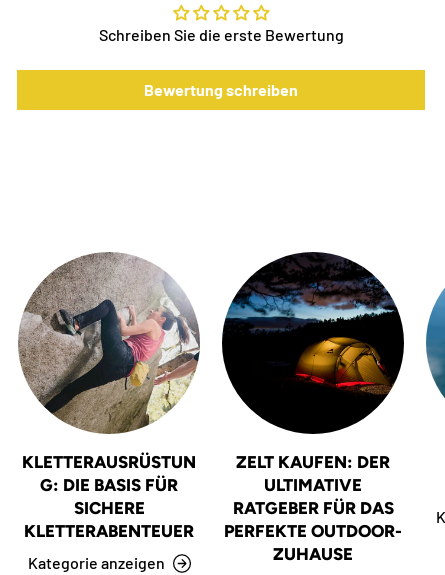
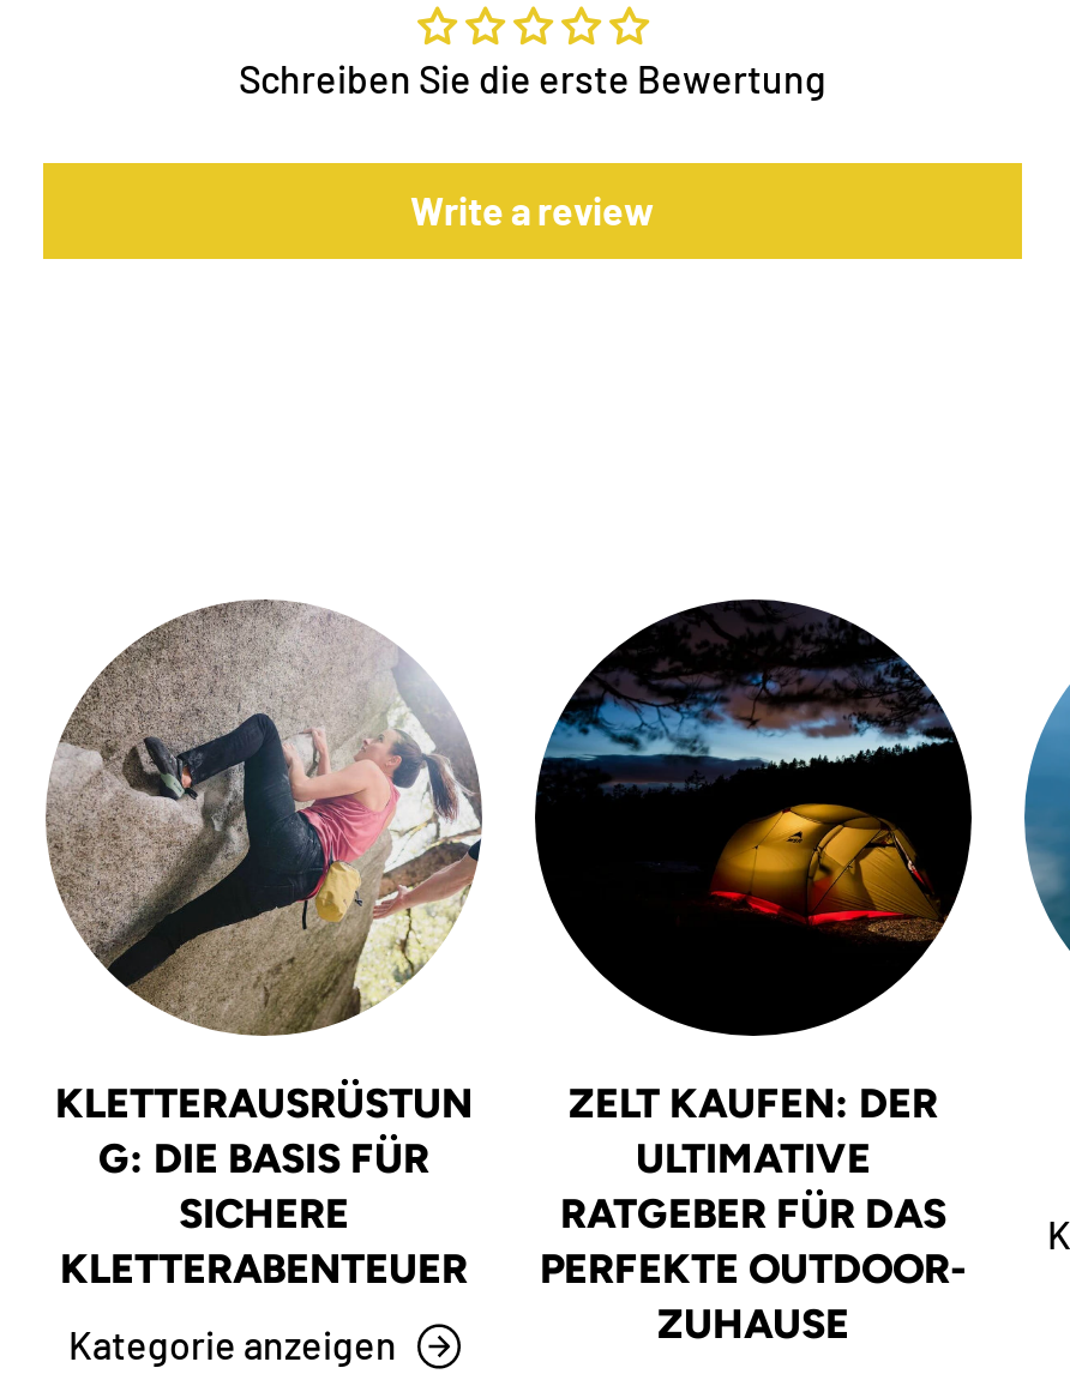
[144,80,298,99] Bewertung schreiben -> [410,187,655,233] Write a review

